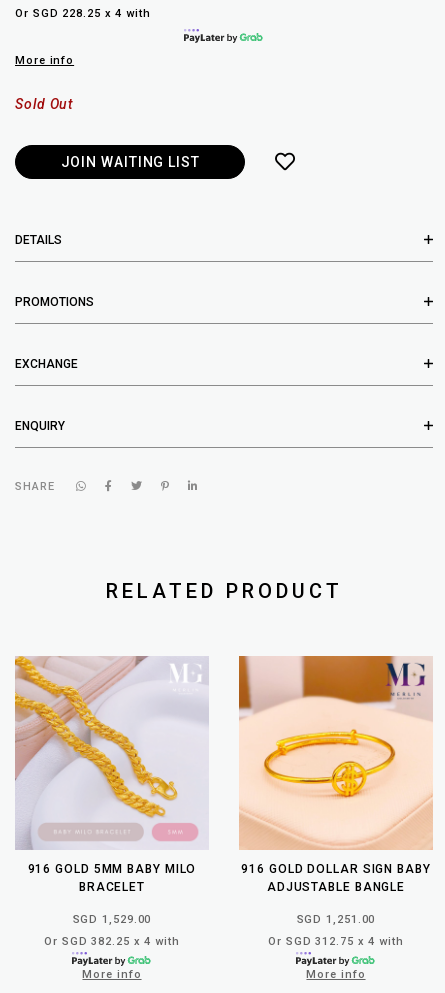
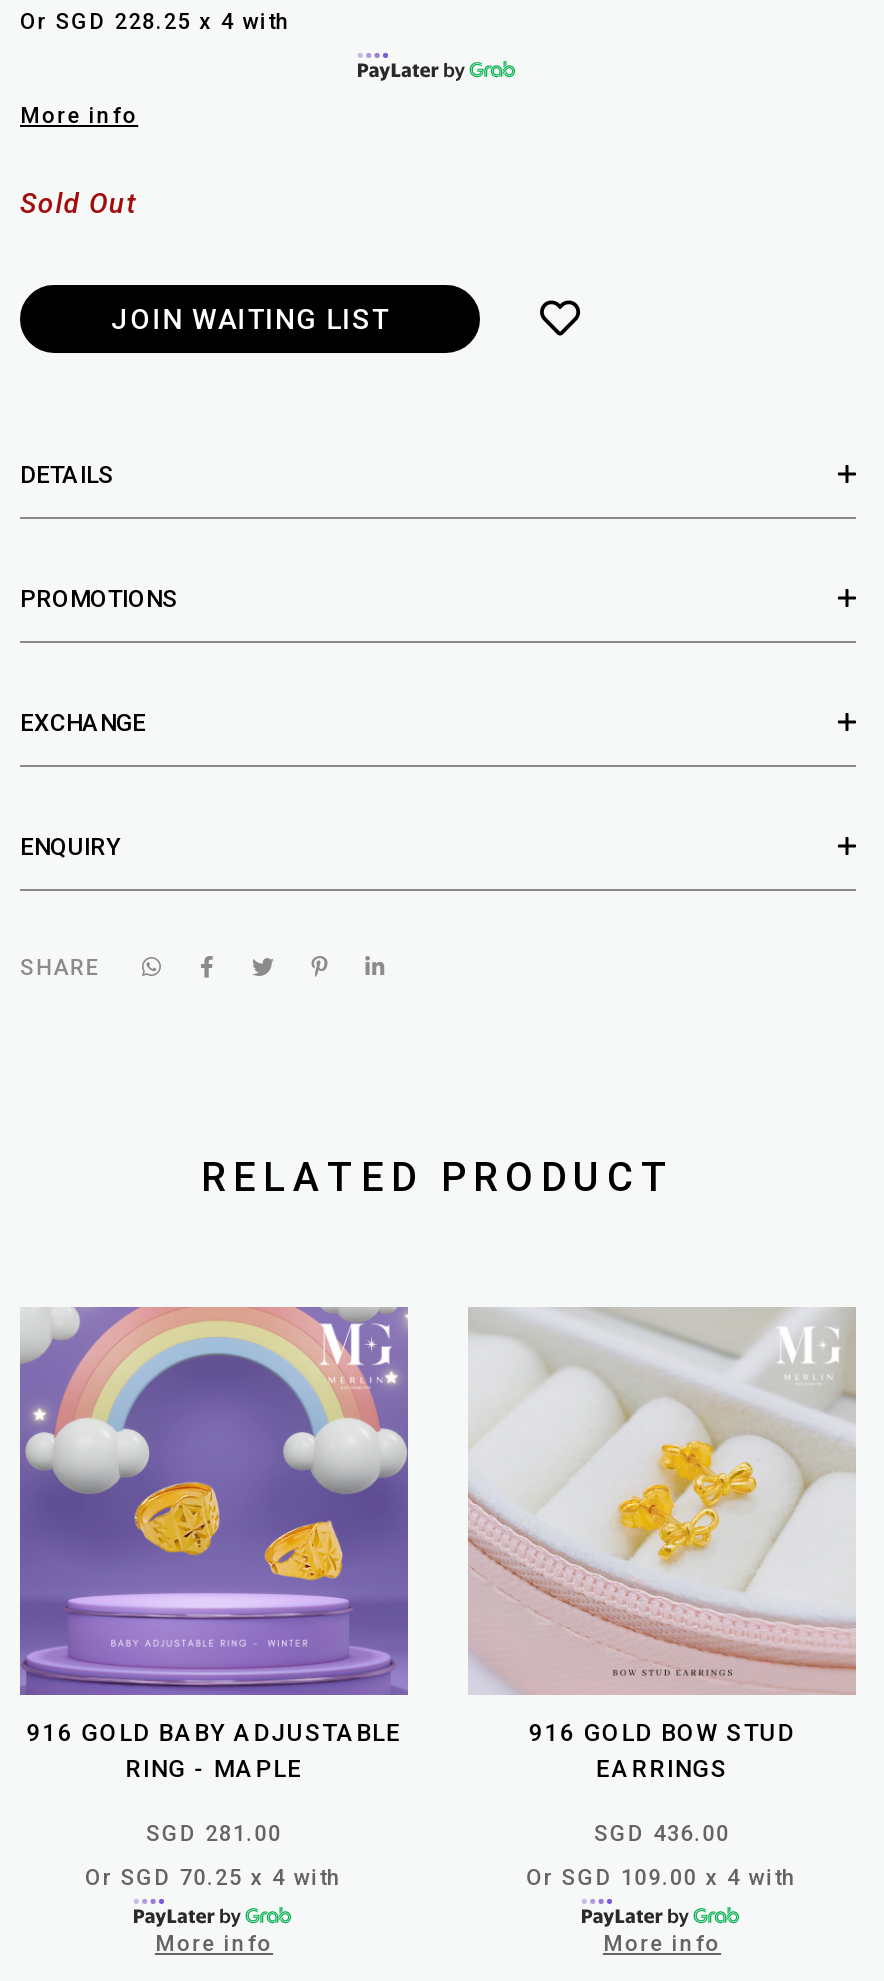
[14,656,209,894] [image] | 916 GOLD 5MM BABY MILO | BRACELET -> [18,1307,410,1784] [image] | 916 GOLD BABY ADJUSTABLE | RING - MAPLE
[238,656,433,894] [image] | 916 GOLD DOLLAR SIGN BABY | ADJUSTABLE BANGLE -> [468,1309,856,1784] [image] | 916 GOLD BOW STUD | EARRINGS
[73,913,151,926] SGD 1,529.00 -> [146,1822,282,1848] SGD 281.00
[297,913,375,926] SGD 1,251.00 -> [594,1822,730,1848] SGD 436.00
[44,935,180,948] Or SGD 382.25 x 4 with -> [85,1866,343,1892] Or SGD 70.25 x 4 with
[268,935,404,948] Or SGD 312.75 x 4 with -> [526,1866,798,1892] Or SGD 109.00 x 4 with

